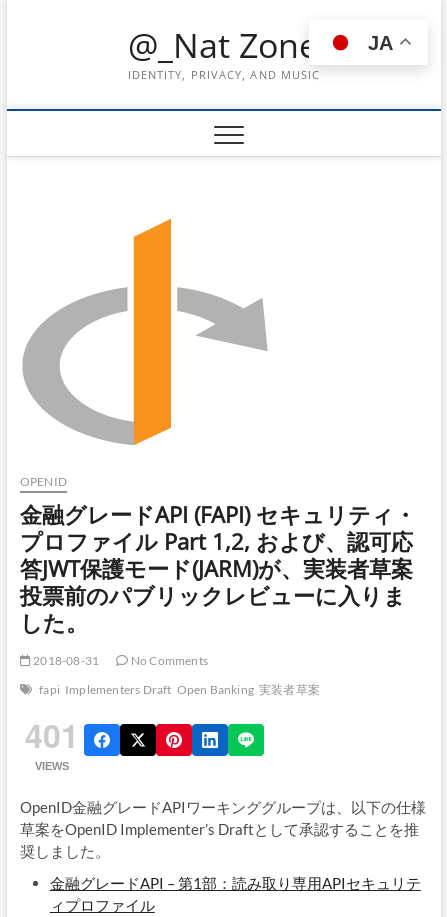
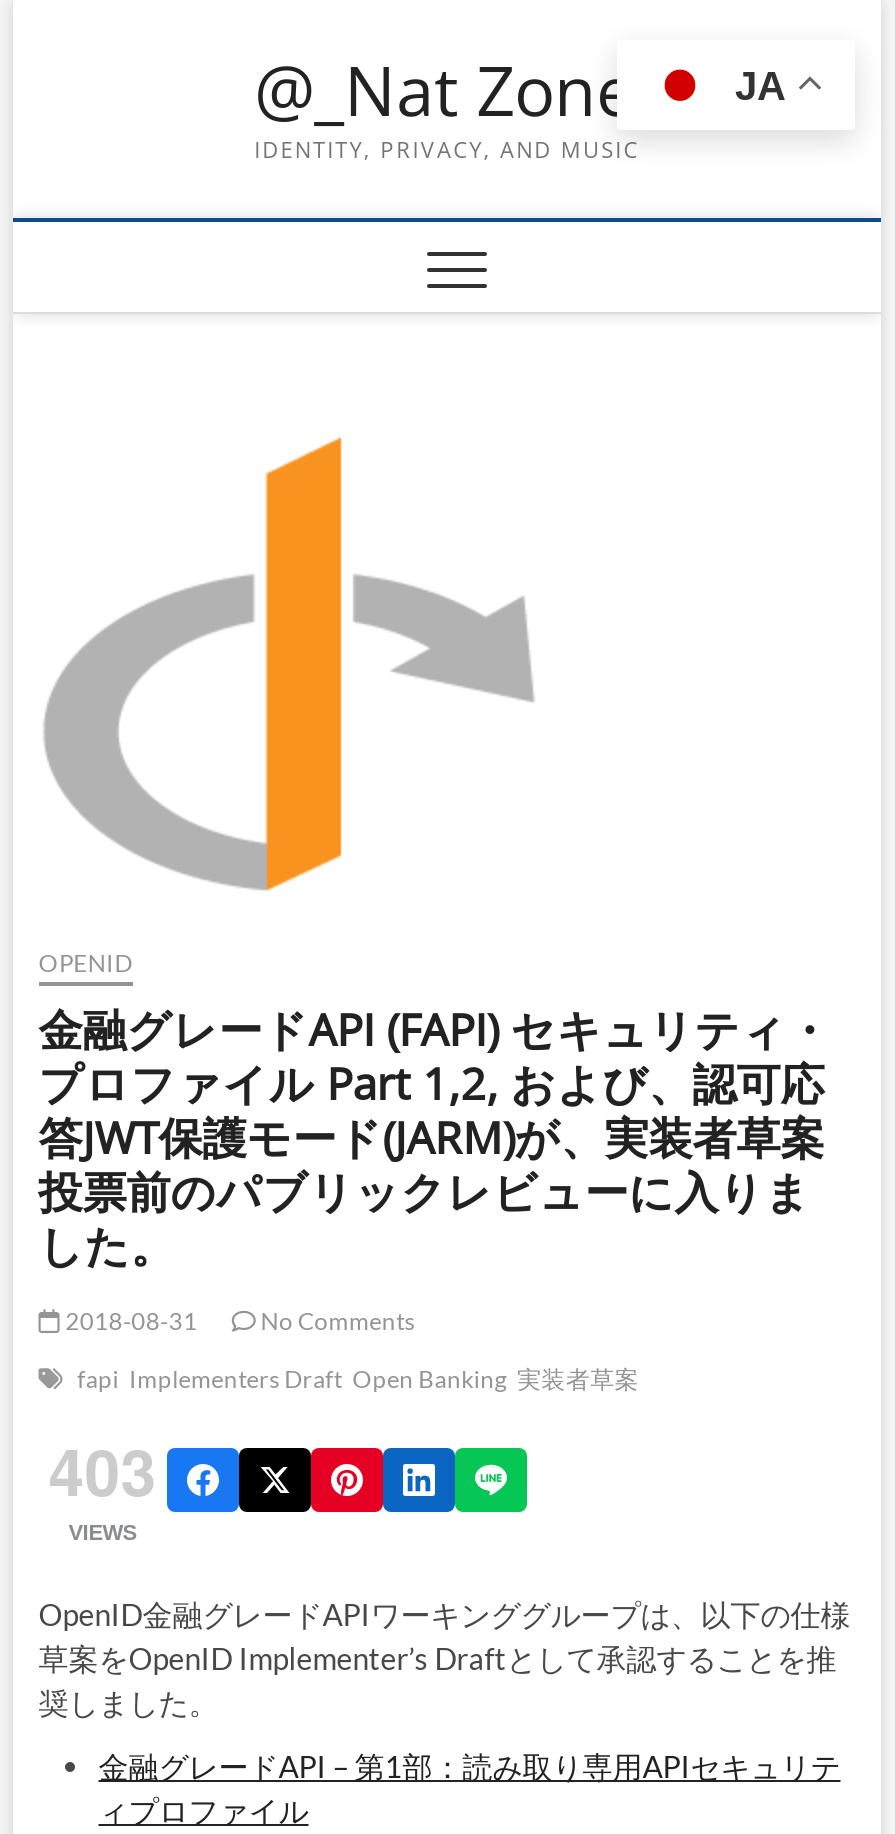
[25,712,79,758] 401 -> [49,1424,157,1516] 403

